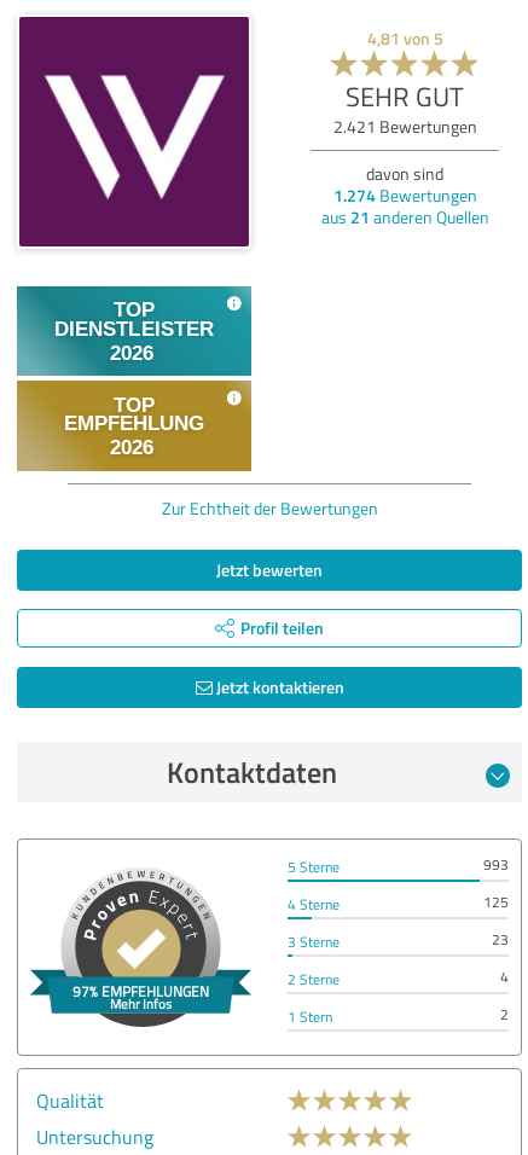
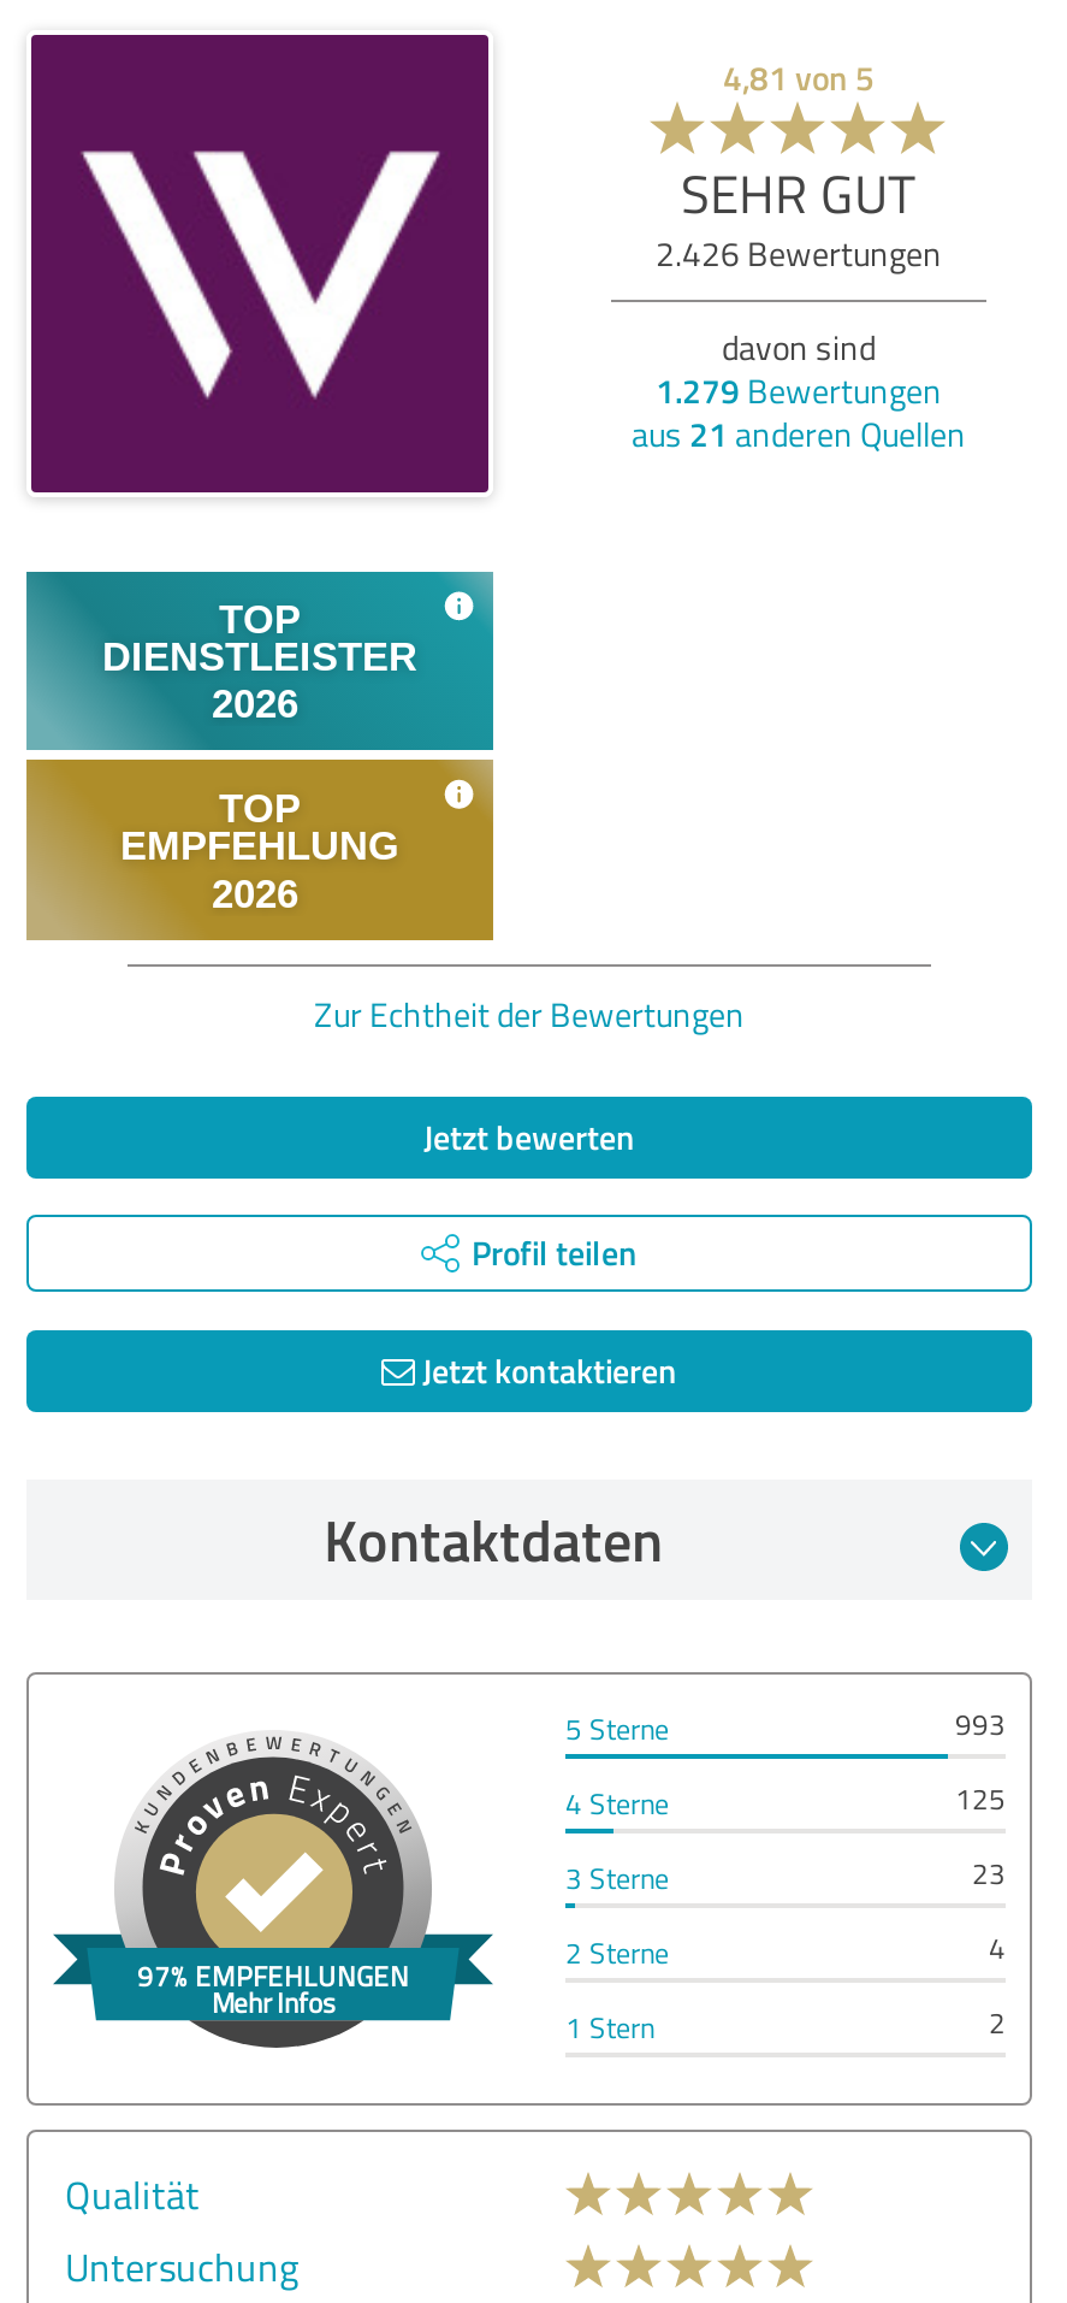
[333,114,477,137] 2.421 Bewertungen -> [656,229,942,275] 2.426 Bewertungen
[333,183,477,206] 1.274 Bewertungen -> [656,366,942,412] 1.279 Bewertungen

